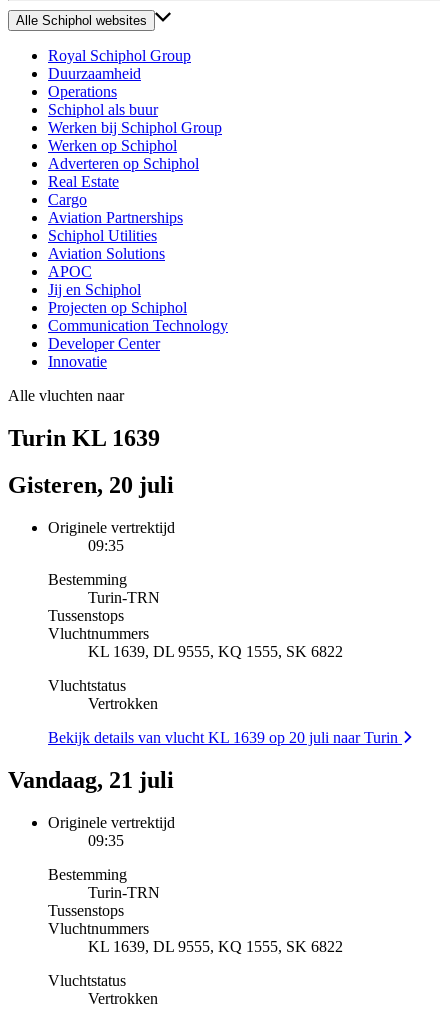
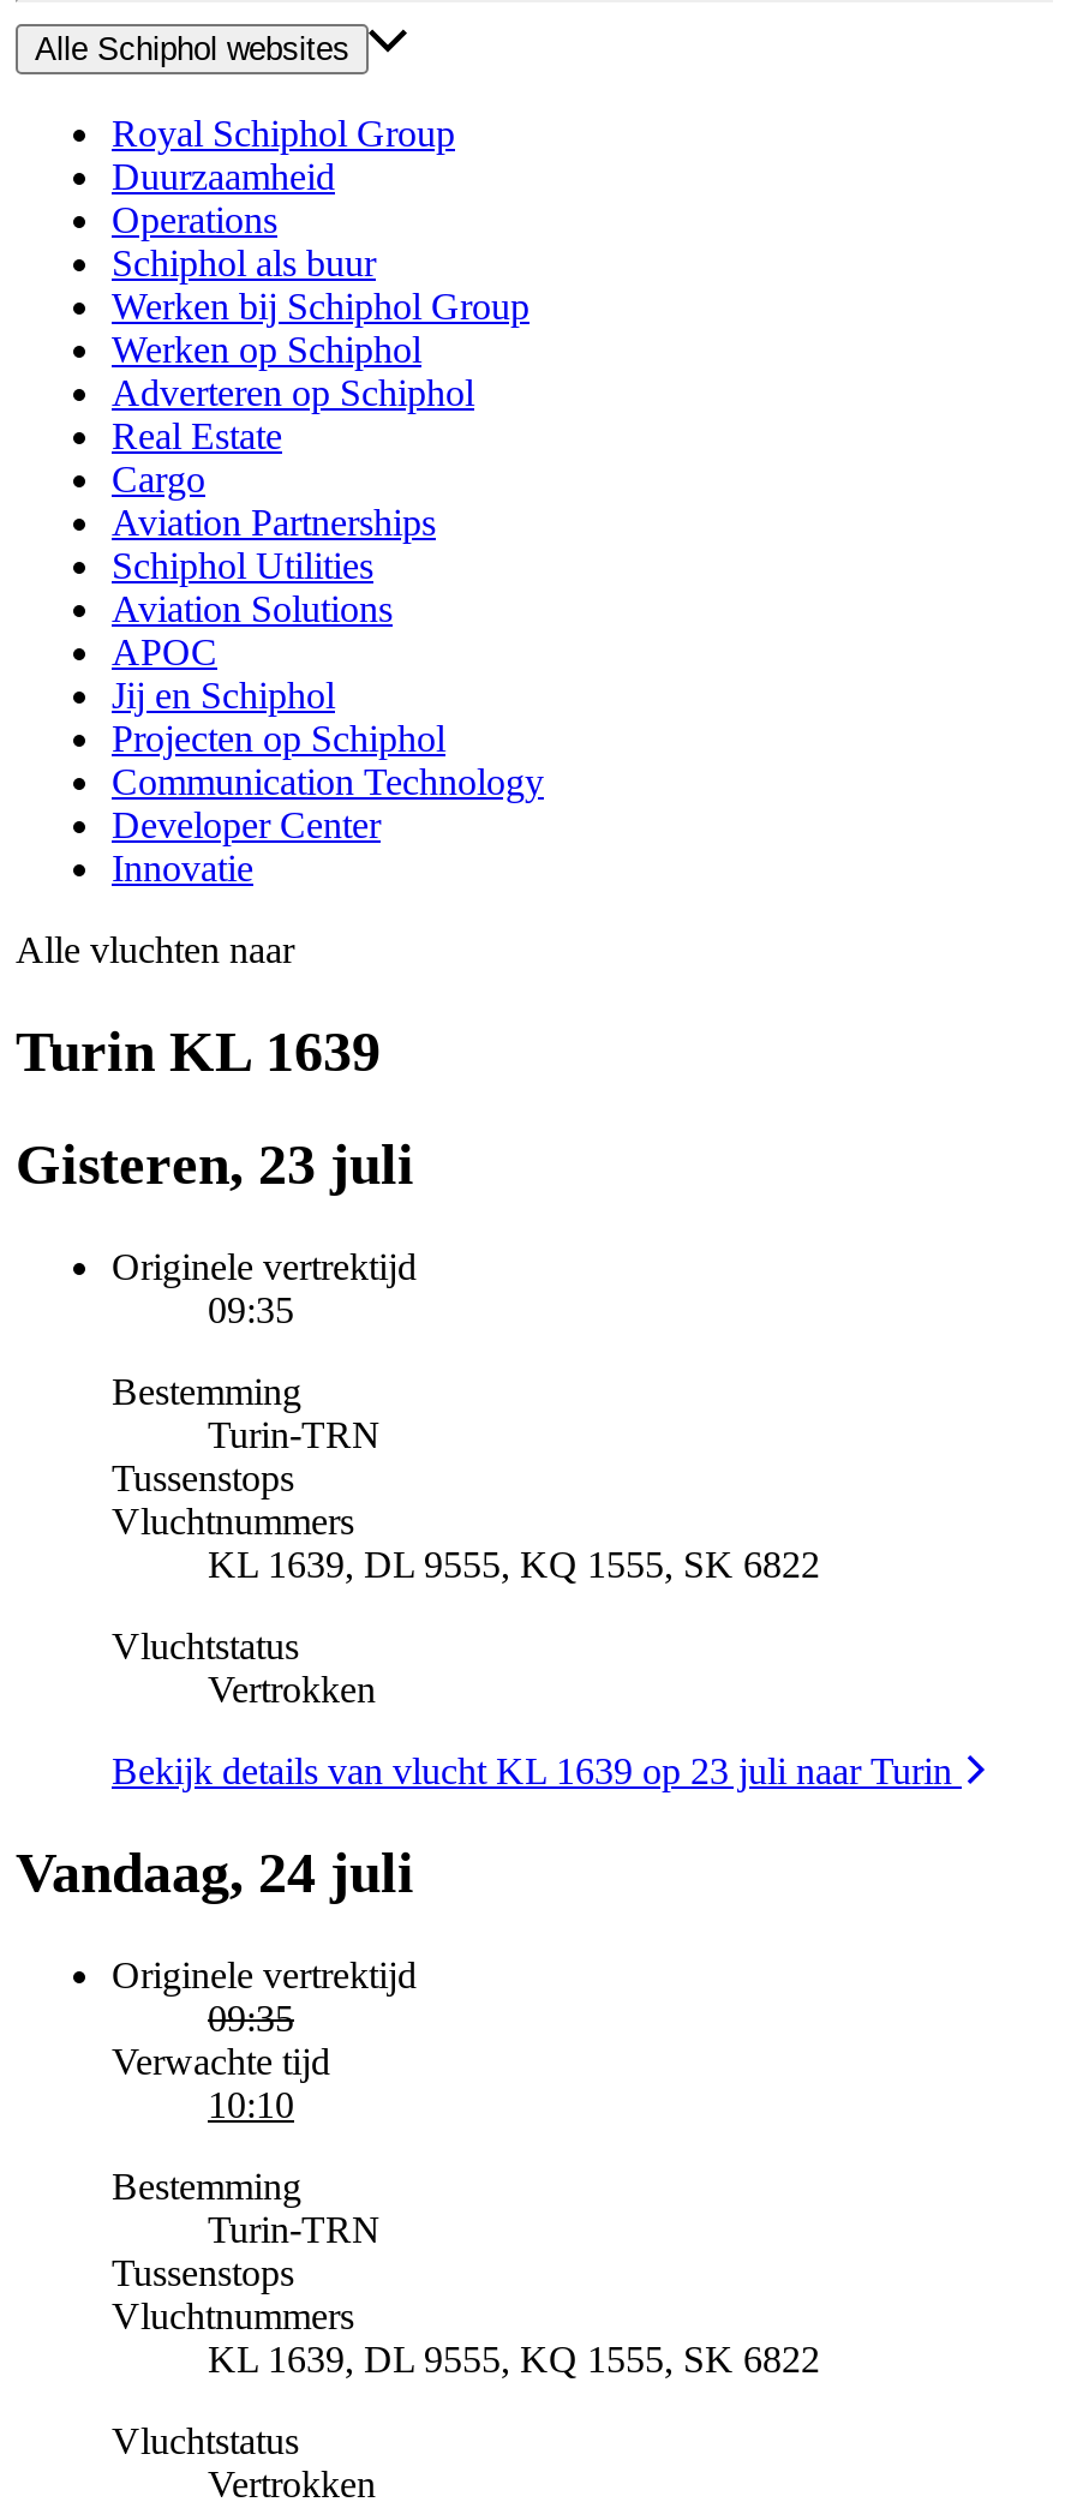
[8,472,174,498] Gisteren, 20 juli -> [16,1133,414,1195] Gisteren, 23 juli
[48,729,402,746] Bekijk details van vlucht KL 1639 op 20 juli naar Turin -> [112,1750,962,1791] Bekijk details van vlucht KL 1639 op 23 juli naar Turin
[8,767,174,793] Vandaag, 21 juli -> [16,1841,414,1903] Vandaag, 24 juli
none -> [112,2040,330,2124] Verwachte tijd | 10:10

